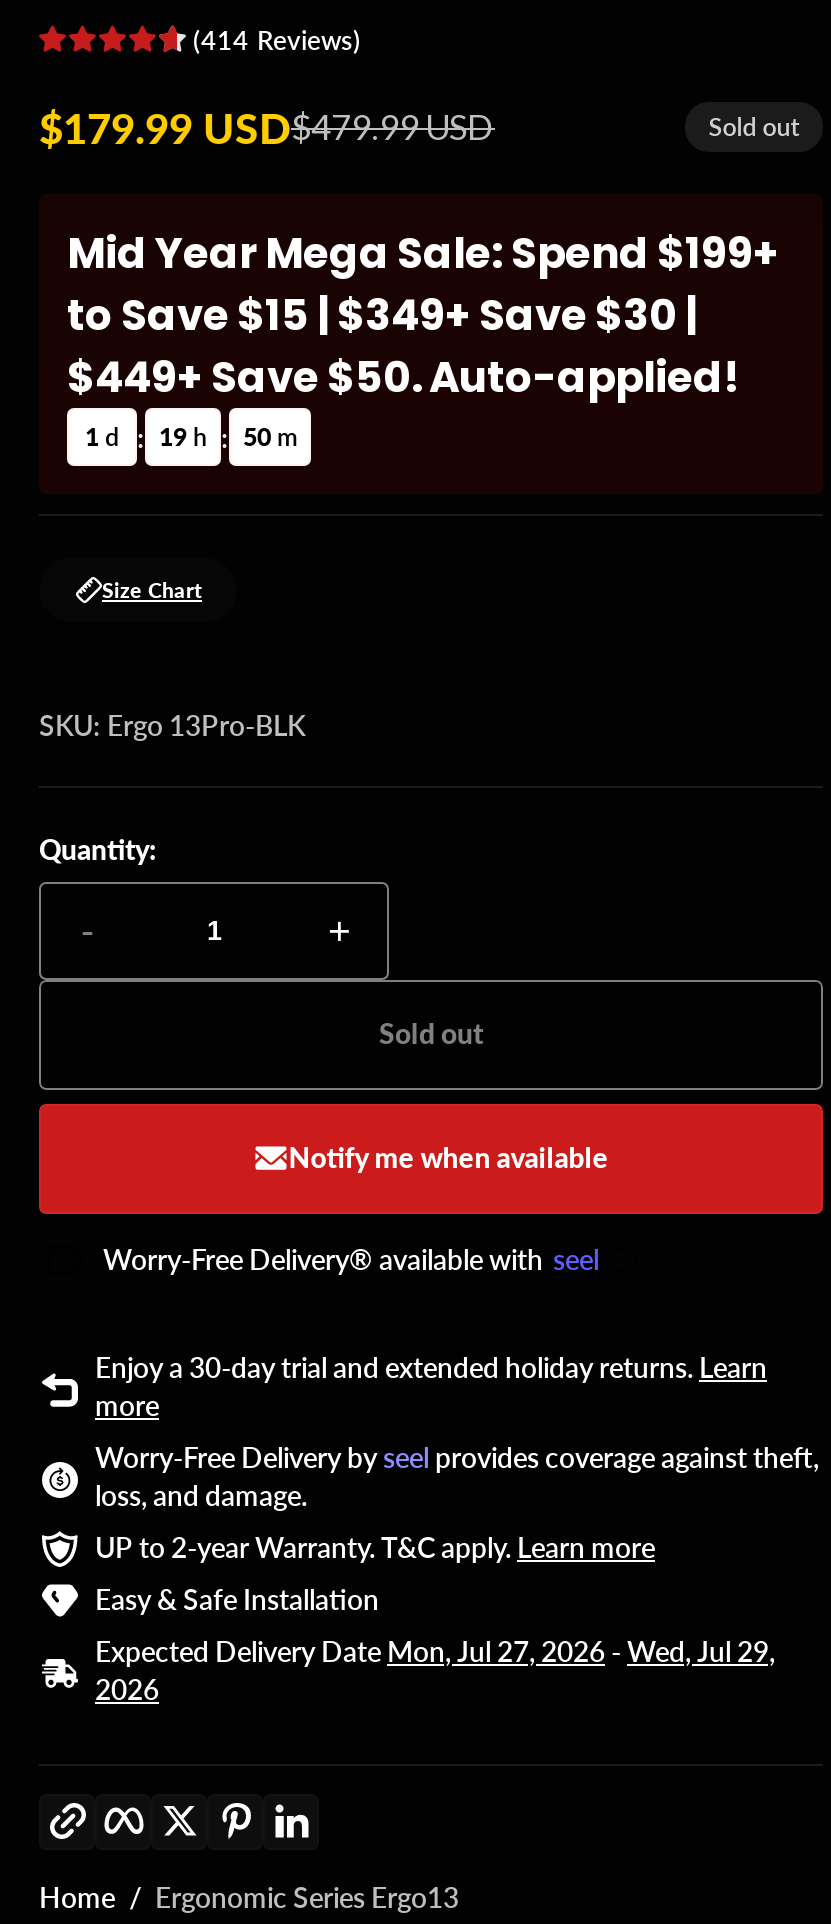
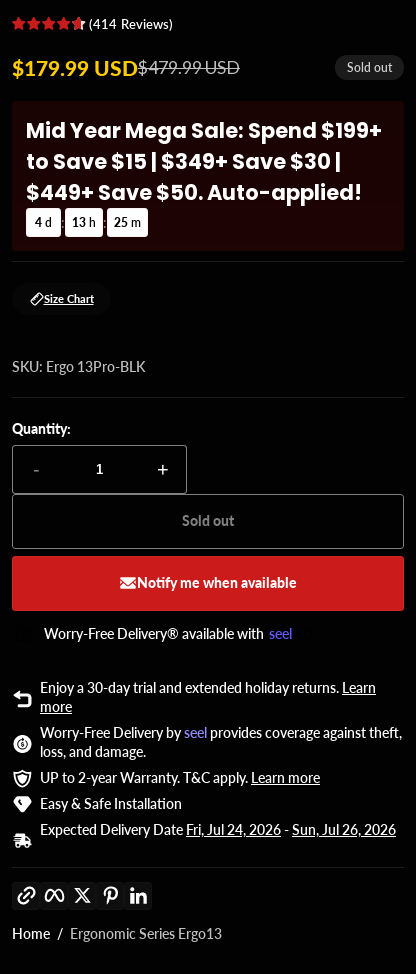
[85,420,297,454] 1 d : 19 h : 50 m -> [35,214,141,231] 4 d : 13 h : 25 m
[95,1633,775,1705] Expected Delivery Date Mon, Jul 27, 2026 - Wed, Jul 29, | 2026 -> [40,820,396,837] Expected Delivery Date Fri, Jul 24, 2026 - Sun, Jul 26, 2026

